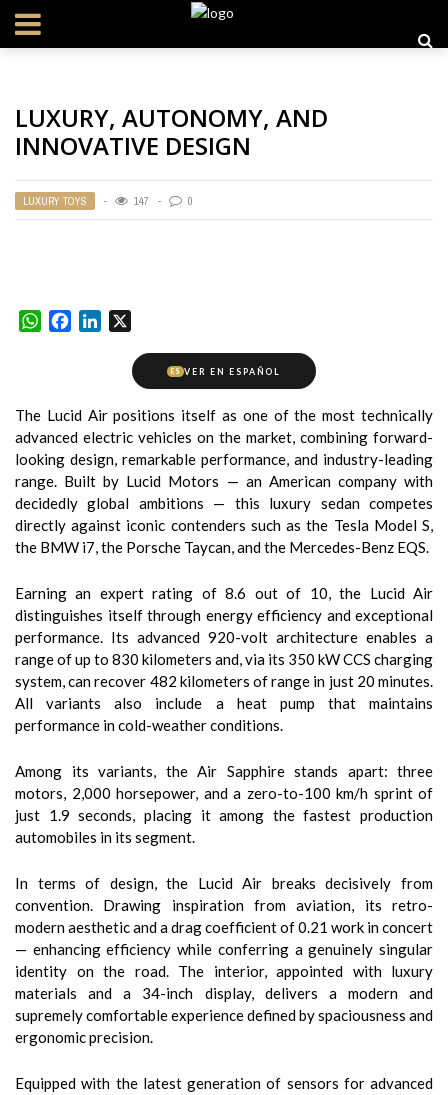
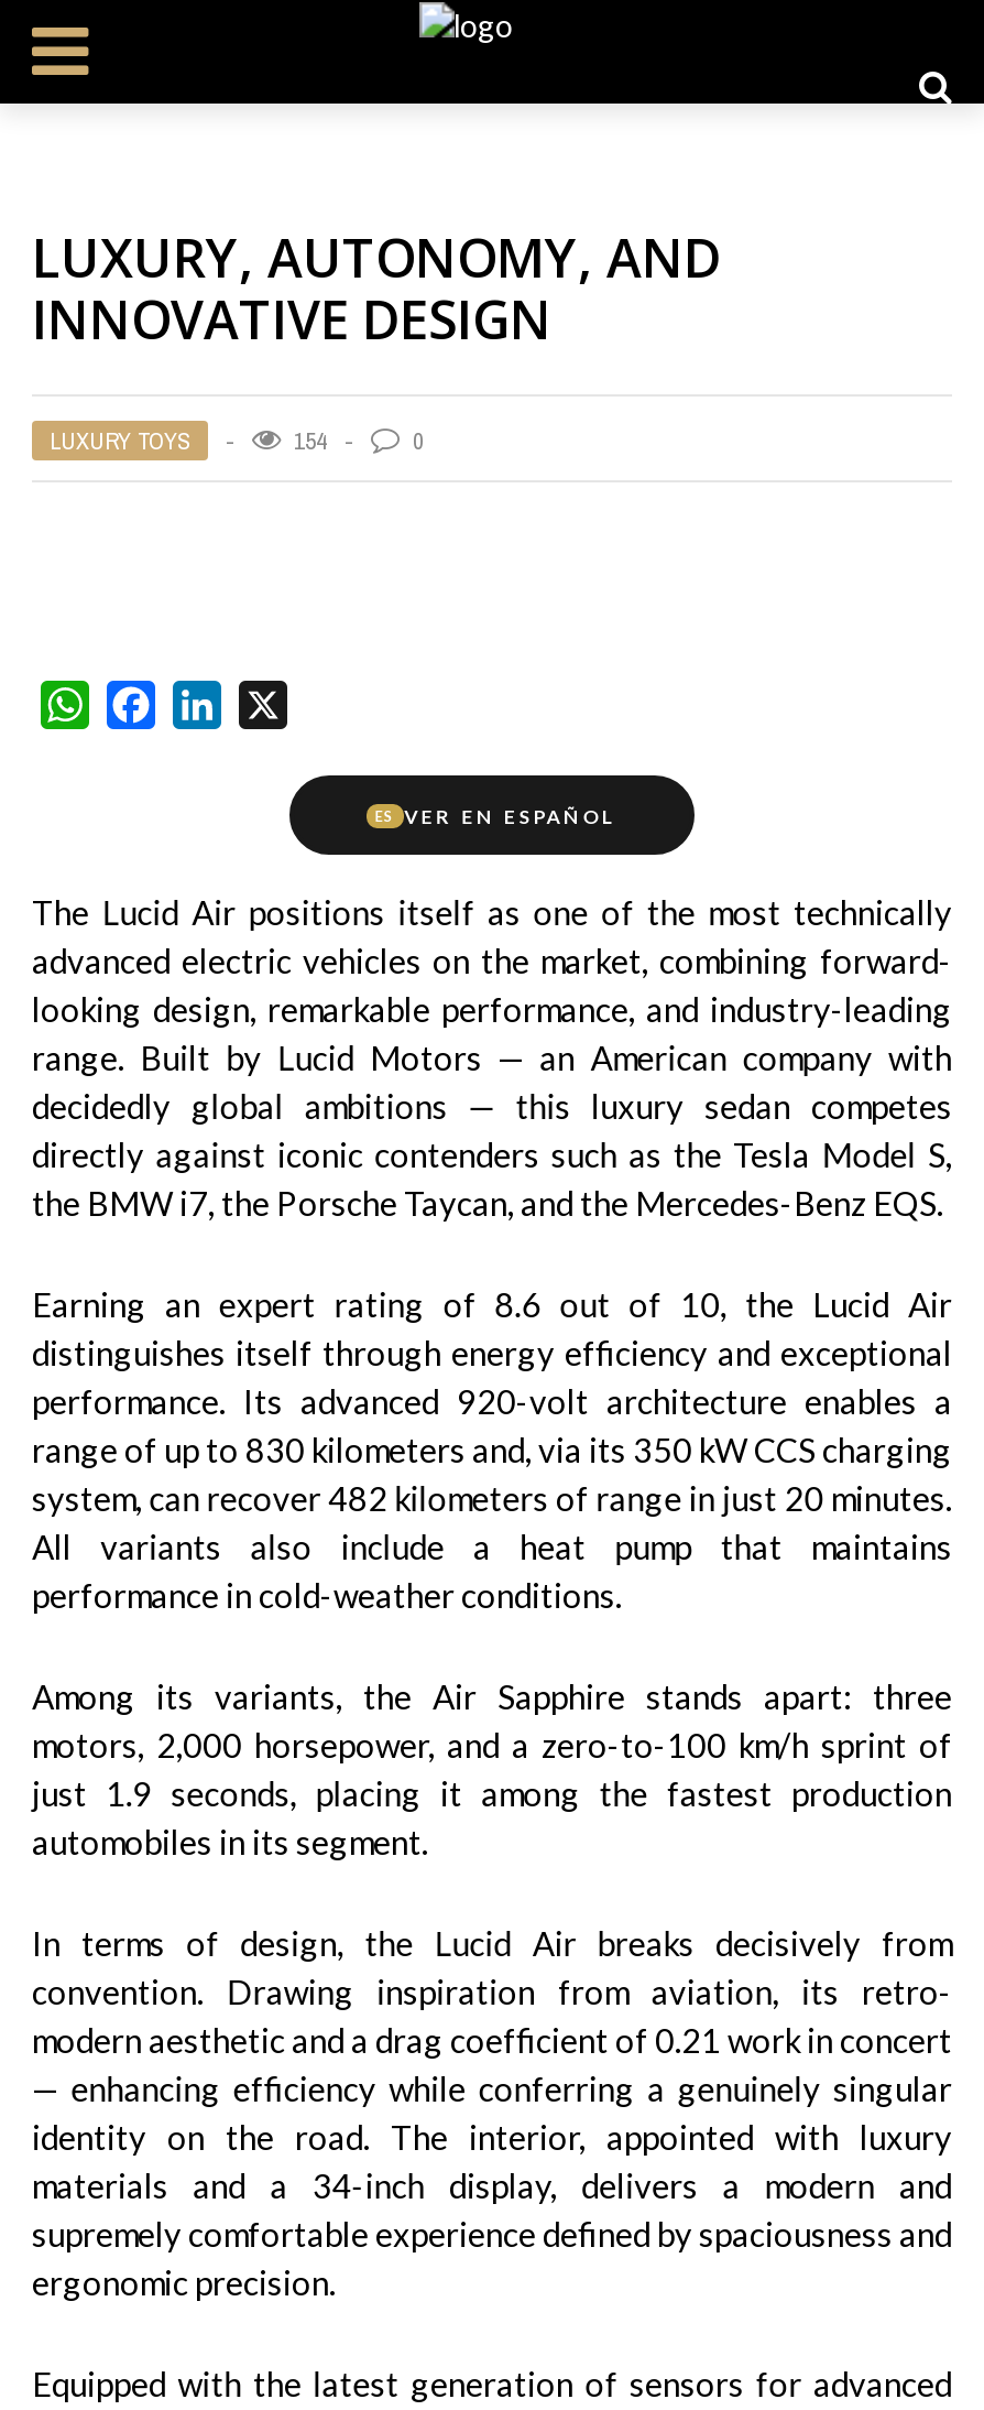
[134,194,149,208] 147 -> [294,425,327,456] 154

